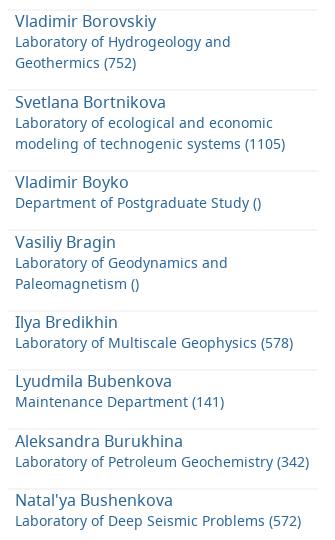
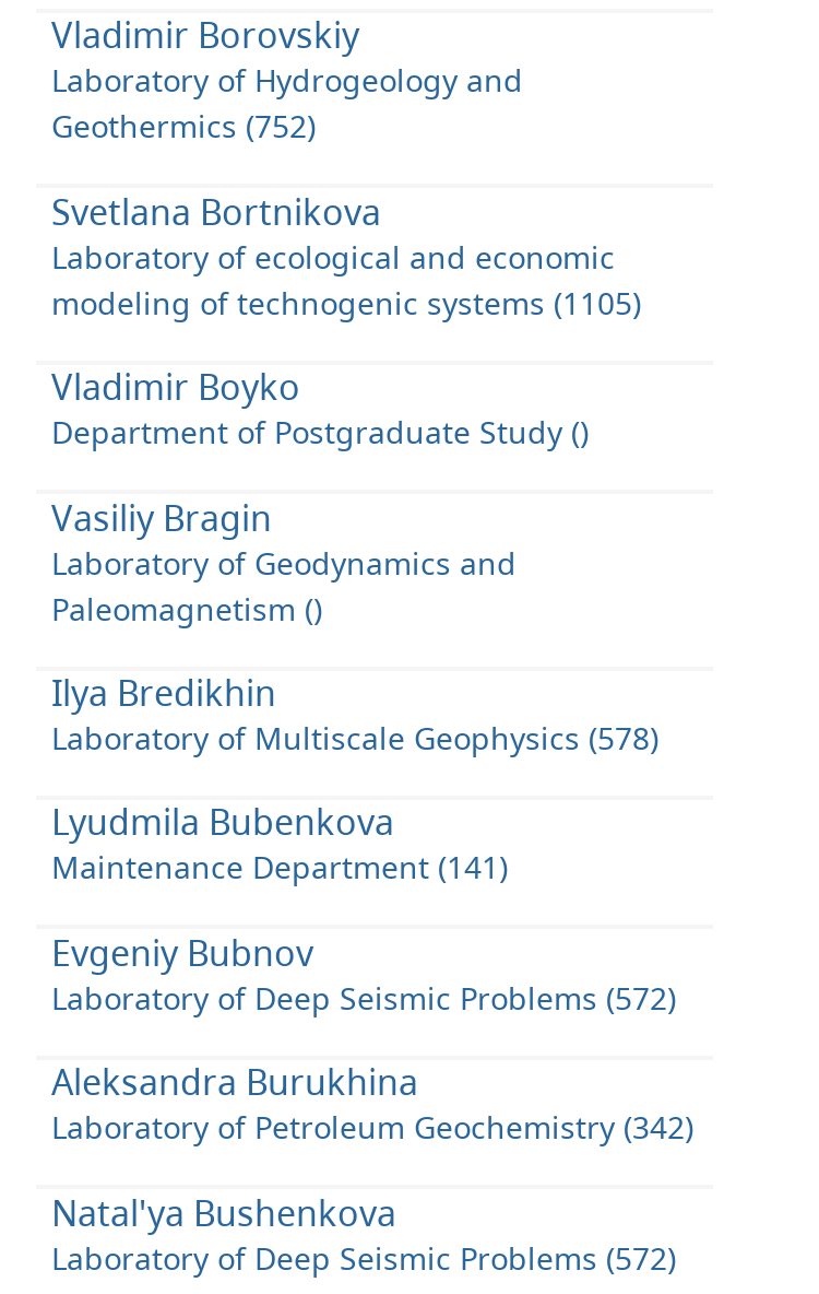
none -> [51,929,676,1018] Evgeniy Bubnov | Laboratory of Deep Seismic Problems (572)

